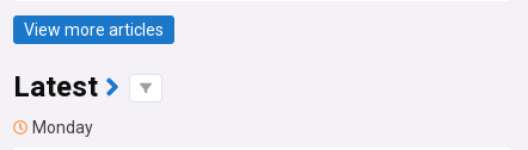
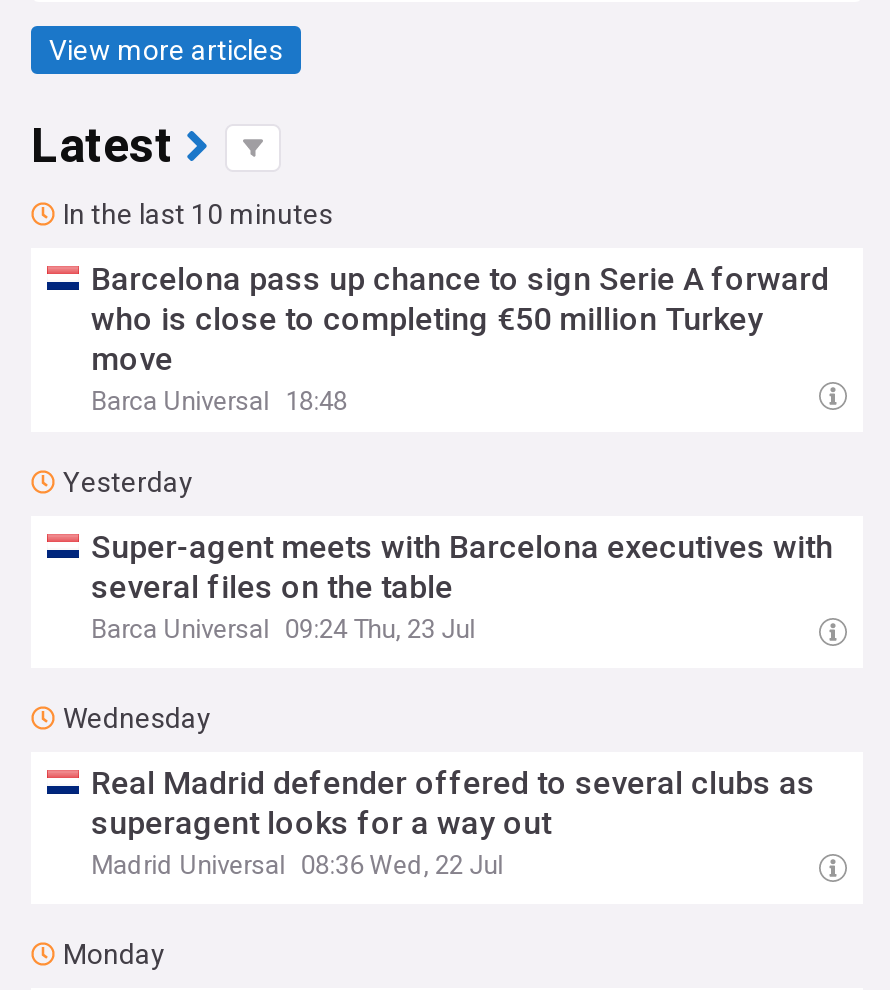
none -> [63,198,833,880] In the last 10 minutes | Barcelona pass up chance to sign Serie A forward | who is close to completing €50 million Turkey | move | Barca Universal 18:48 | Yesterday | Super-agent meets with Barcelona executives with | several files on the table | Barca Universal 09:24 Thu, 23 Jul | Wednesday | Real Madrid defender offered to several clubs as | superagent looks for a way out | Madrid Universal 08:36 Wed, 22 Jul

